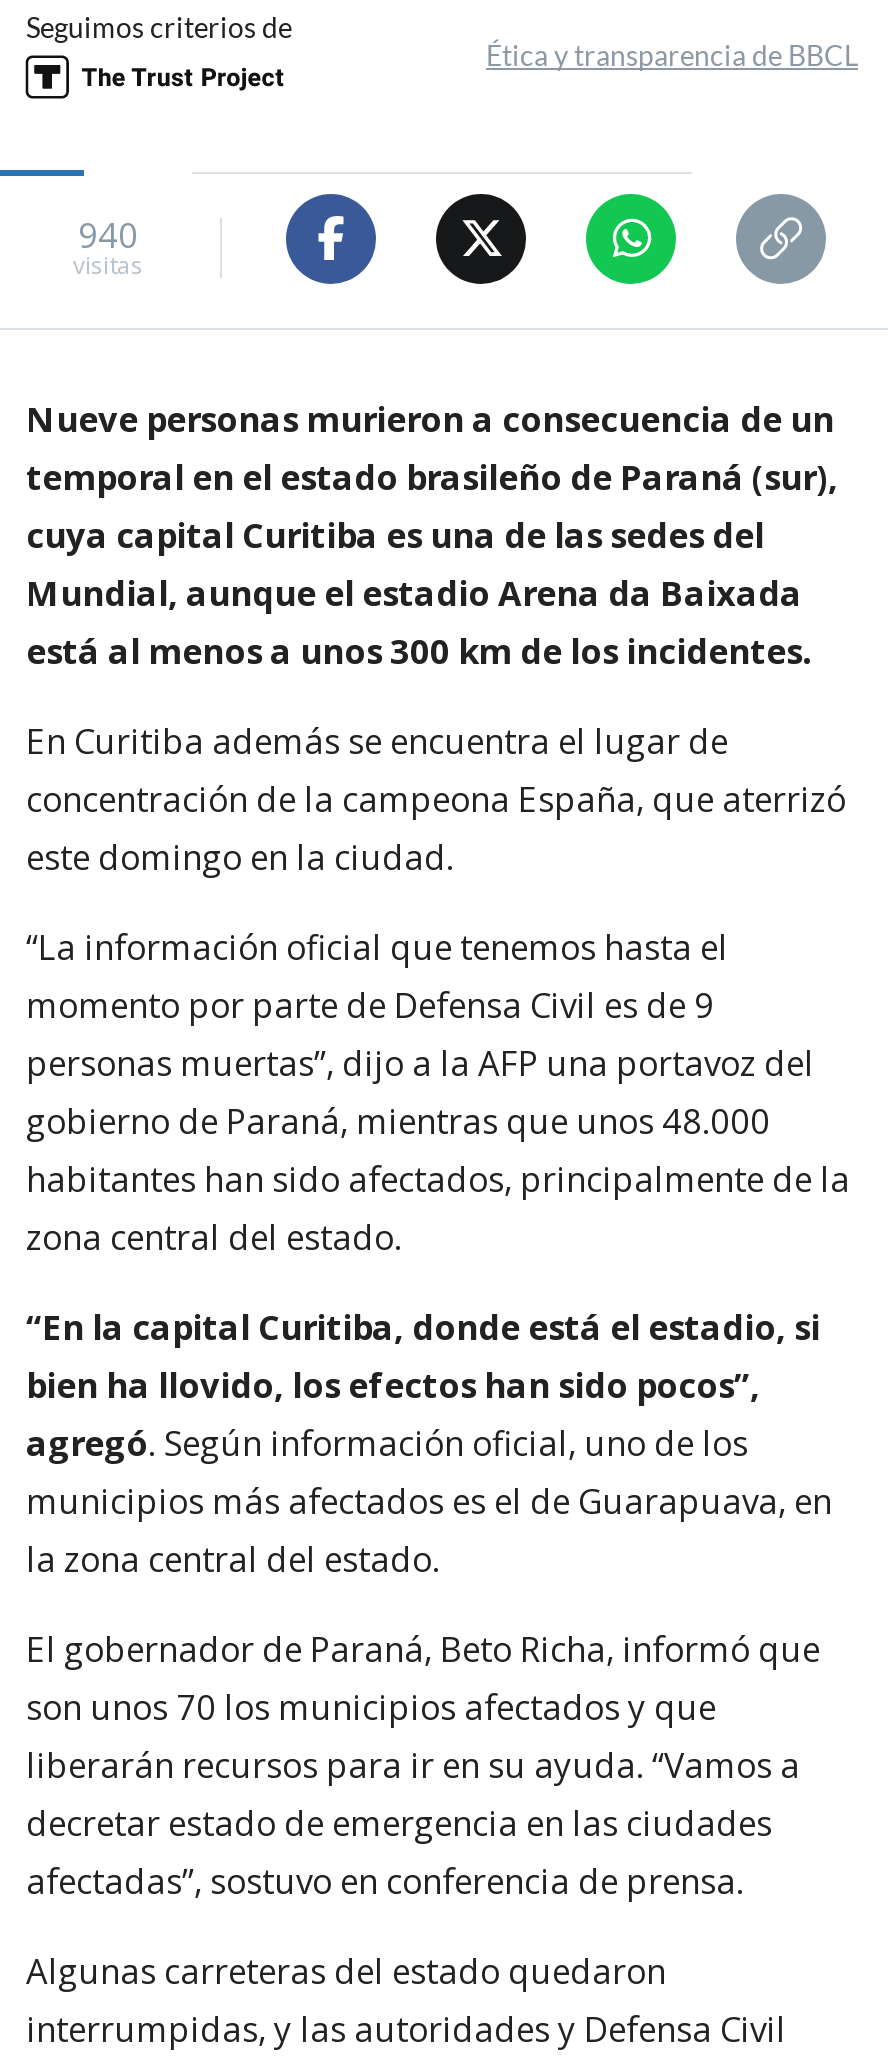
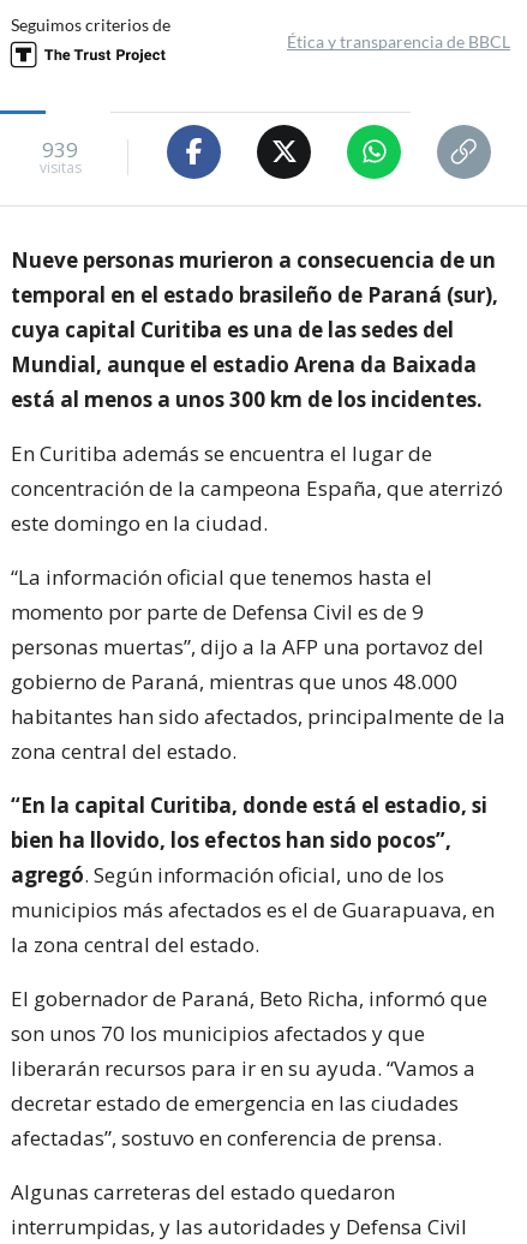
[78,213,138,259] 940 -> [42,136,78,164] 939

